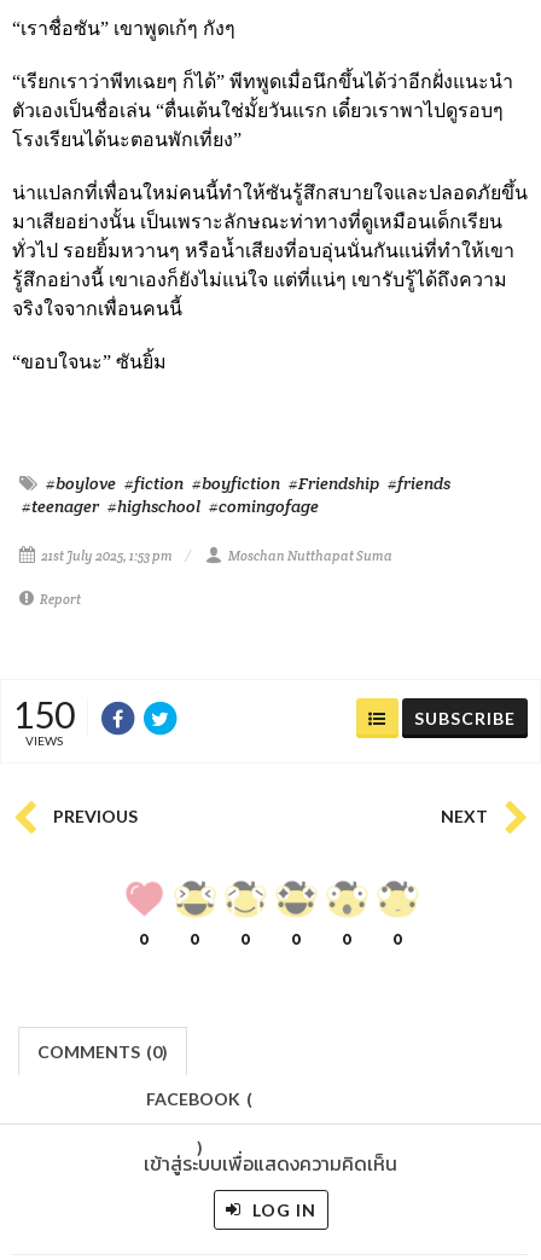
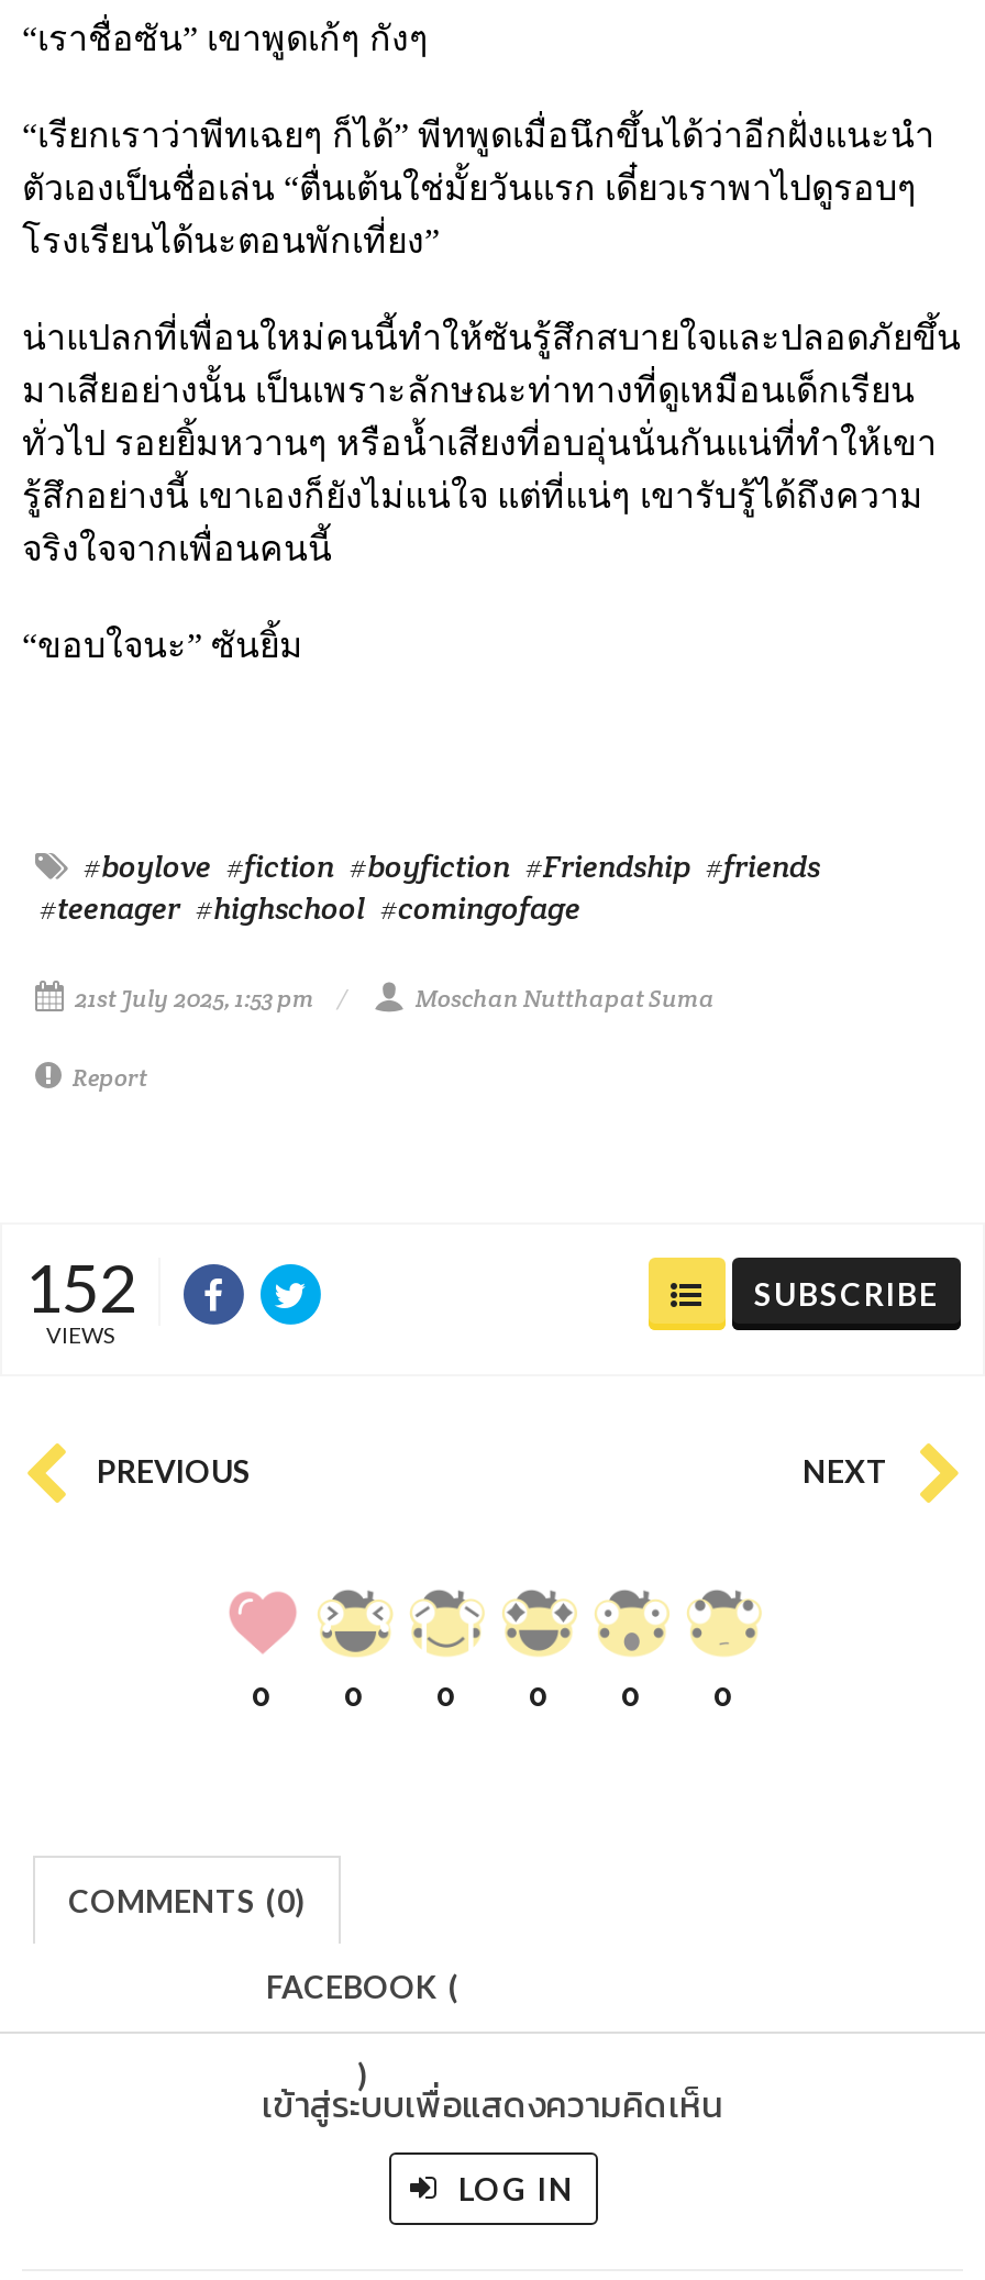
[13,692,75,736] 150 -> [24,1247,136,1326] 152

